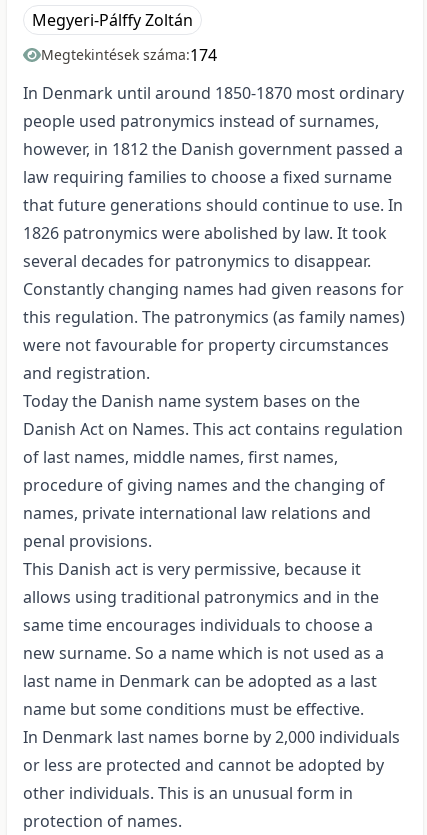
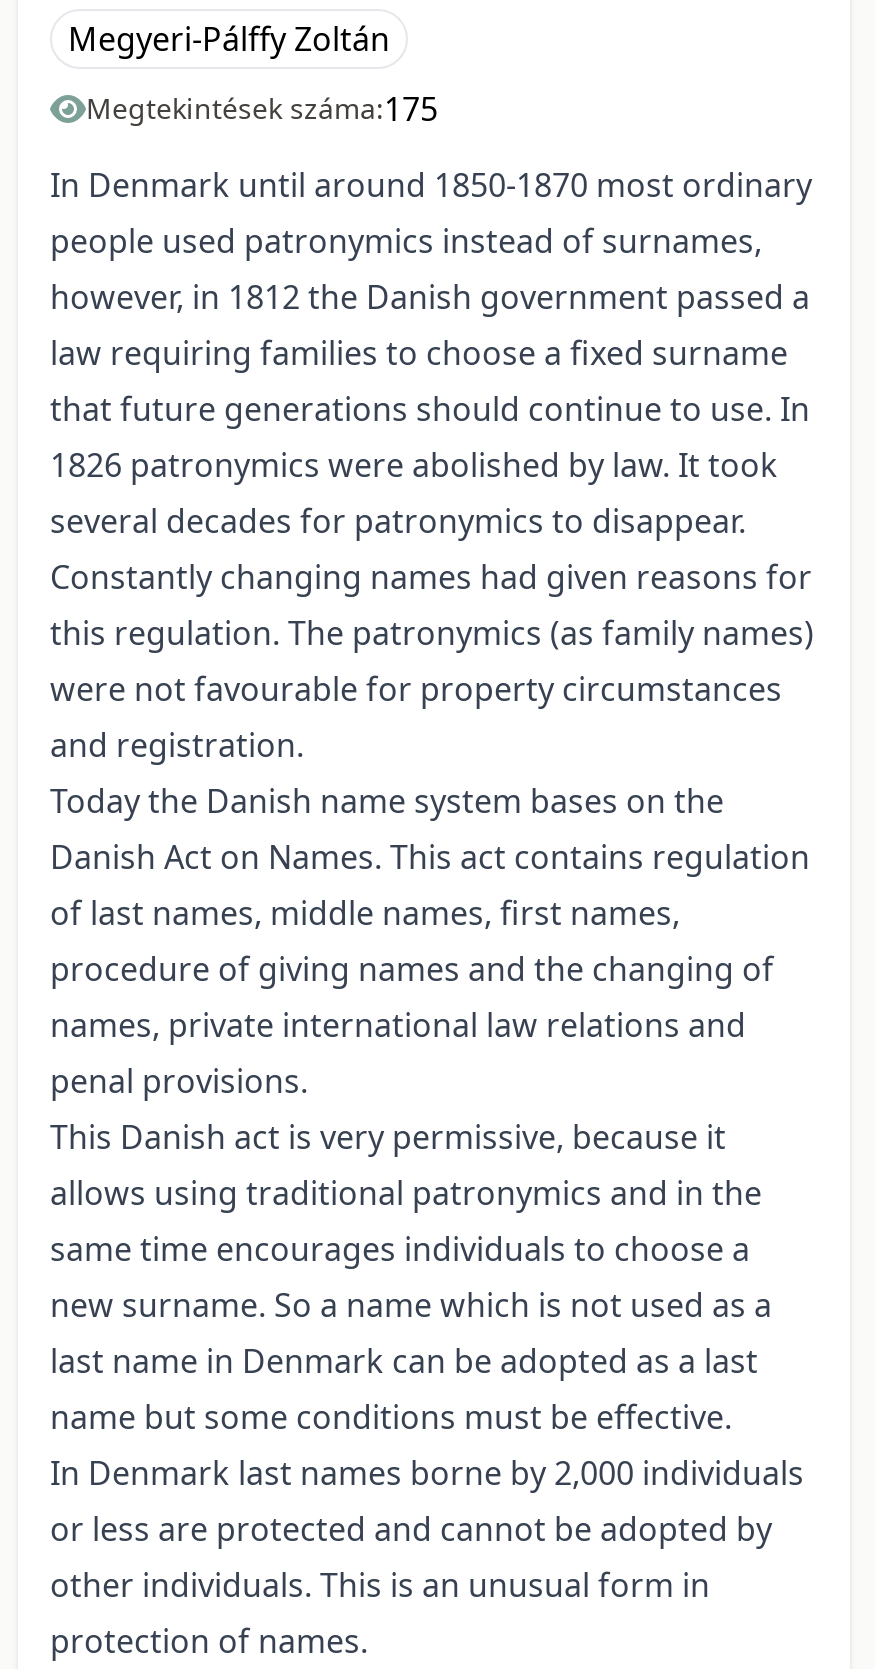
[41,44,217,66] Megtekintések száma:174 -> [86,87,438,131] Megtekintések száma:175

